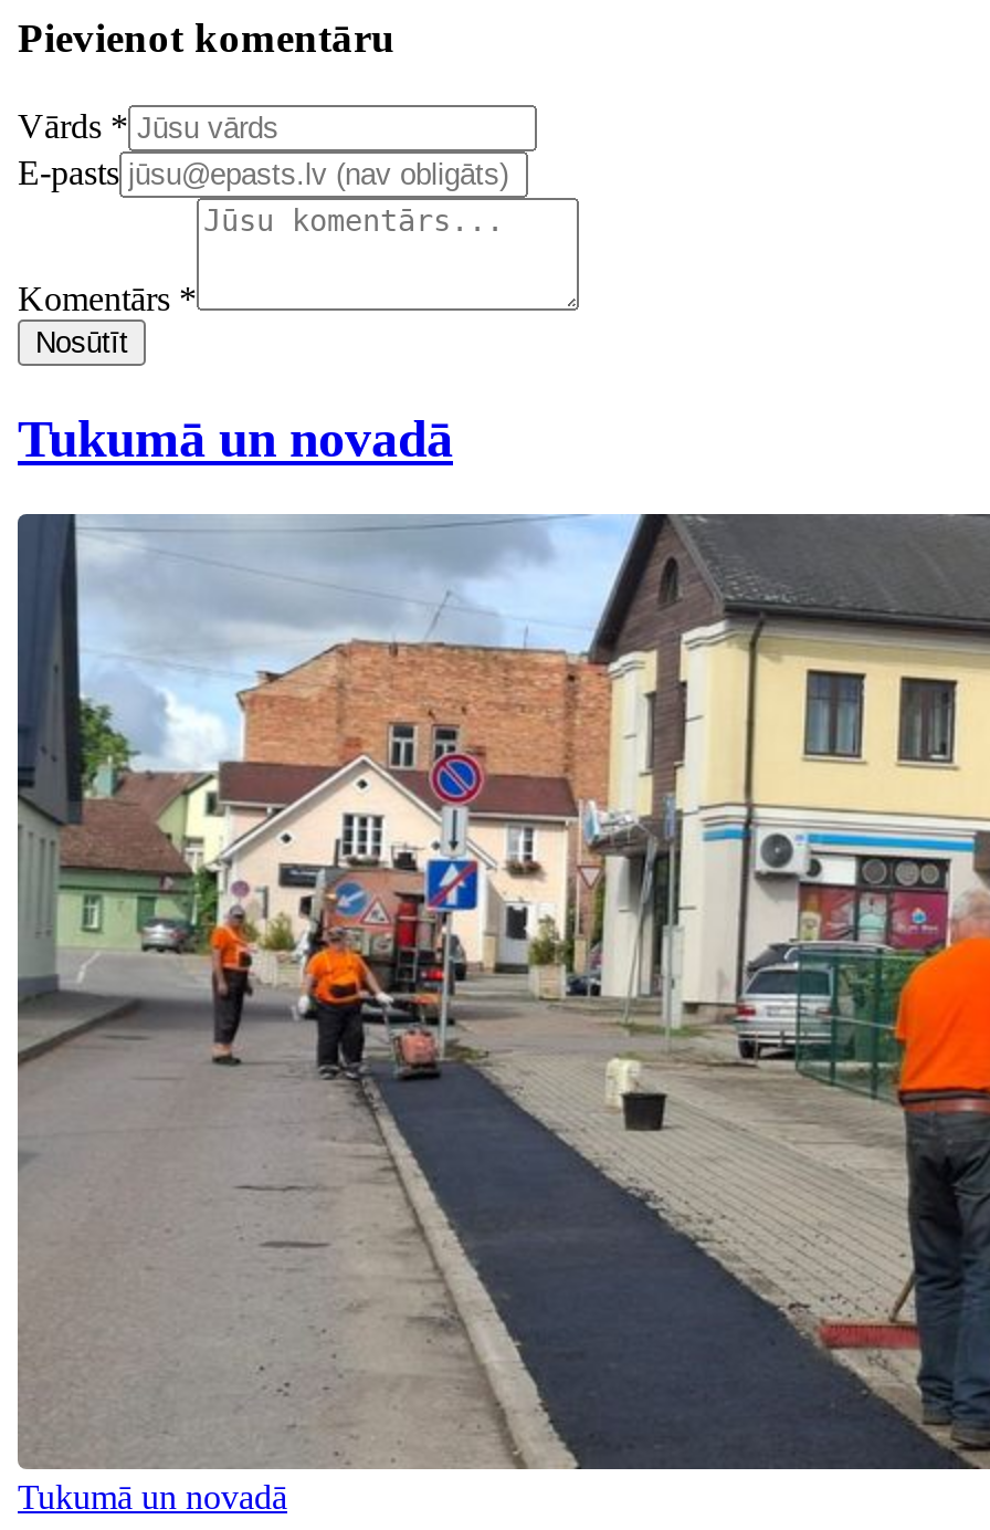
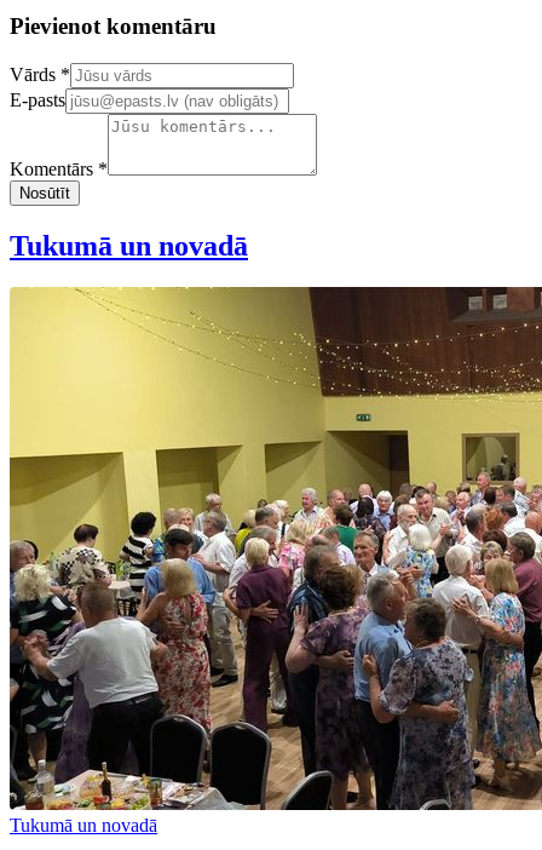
[15,512,983,1471] [image] -> [8,286,538,811] [image]

